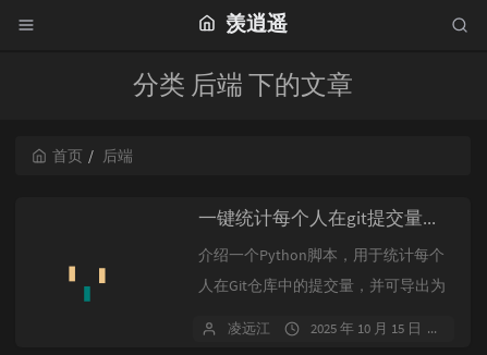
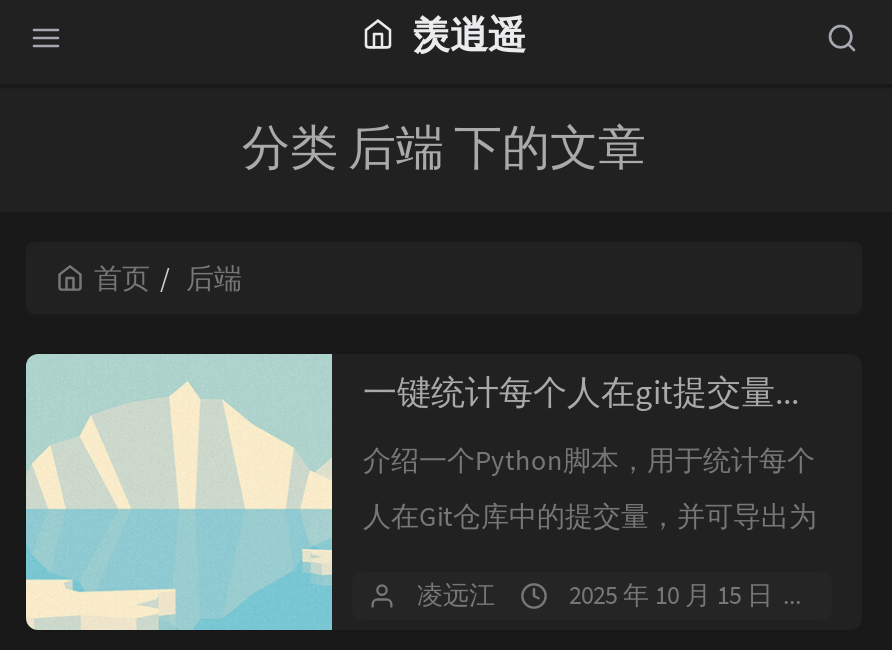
none -> [24,352,334,632] [image]

